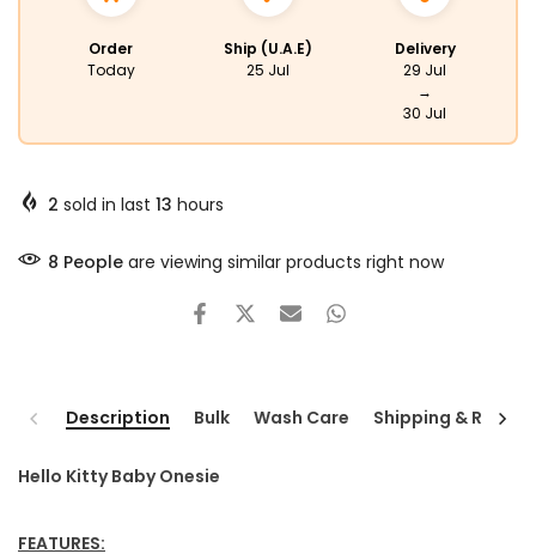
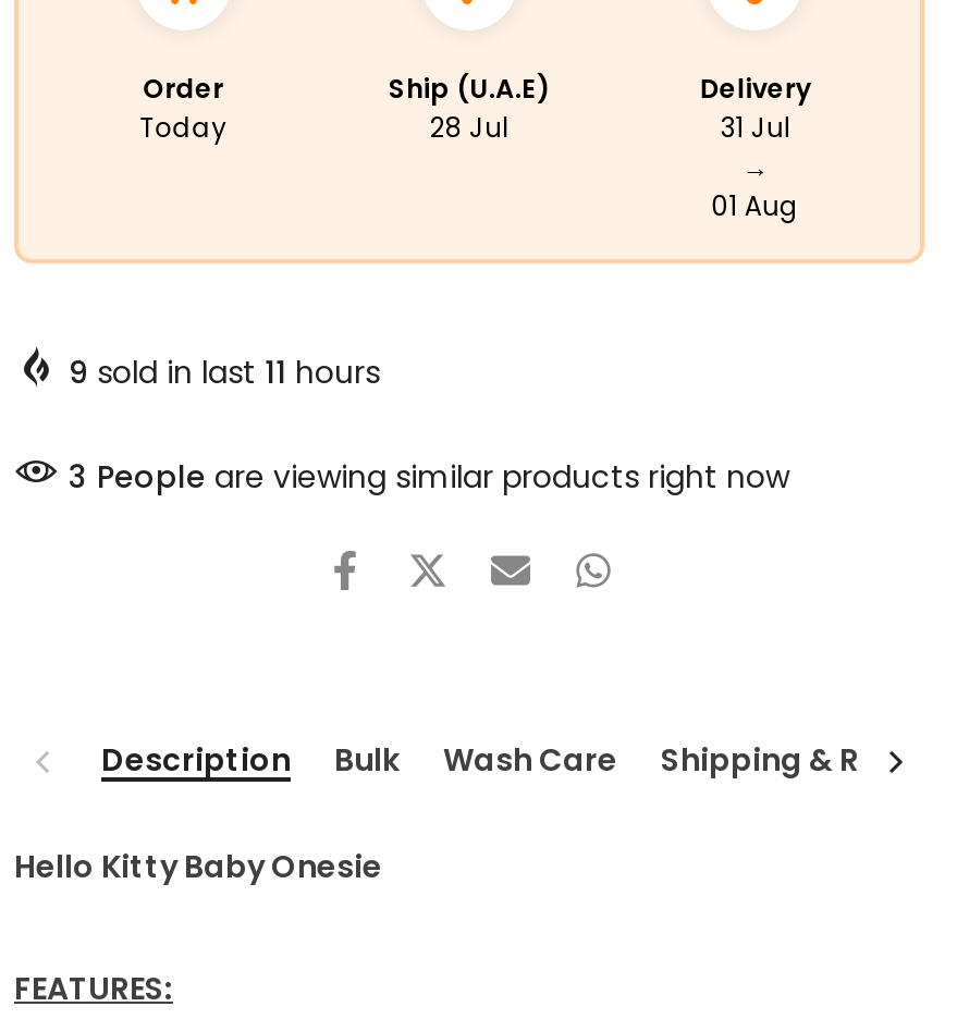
[246,60,290,80] 25 Jul -> [430,108,508,145] 28 Jul
[404,60,447,80] 29 Jul -> [720,108,790,145] 31 Jul
[404,103,447,123] 30 Jul -> [712,187,799,224] 01 Aug
[48,192,224,216] 2 sold in last 13 hours -> [69,350,380,394] 9 sold in last 11 hours
[48,250,444,274] 8 People are viewing similar products right now -> [69,455,789,498] 3 People are viewing similar products right now

